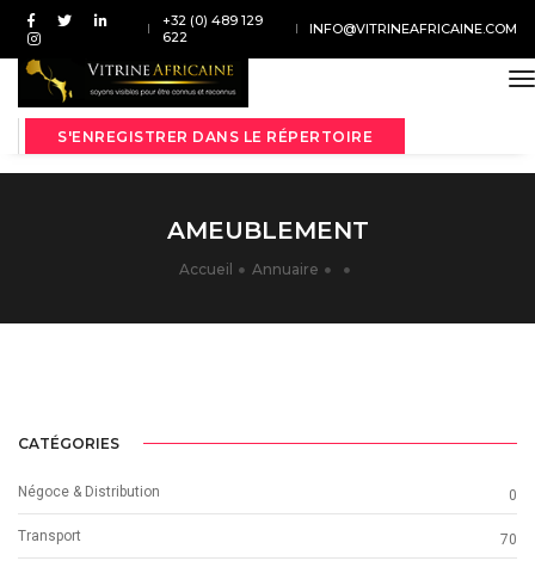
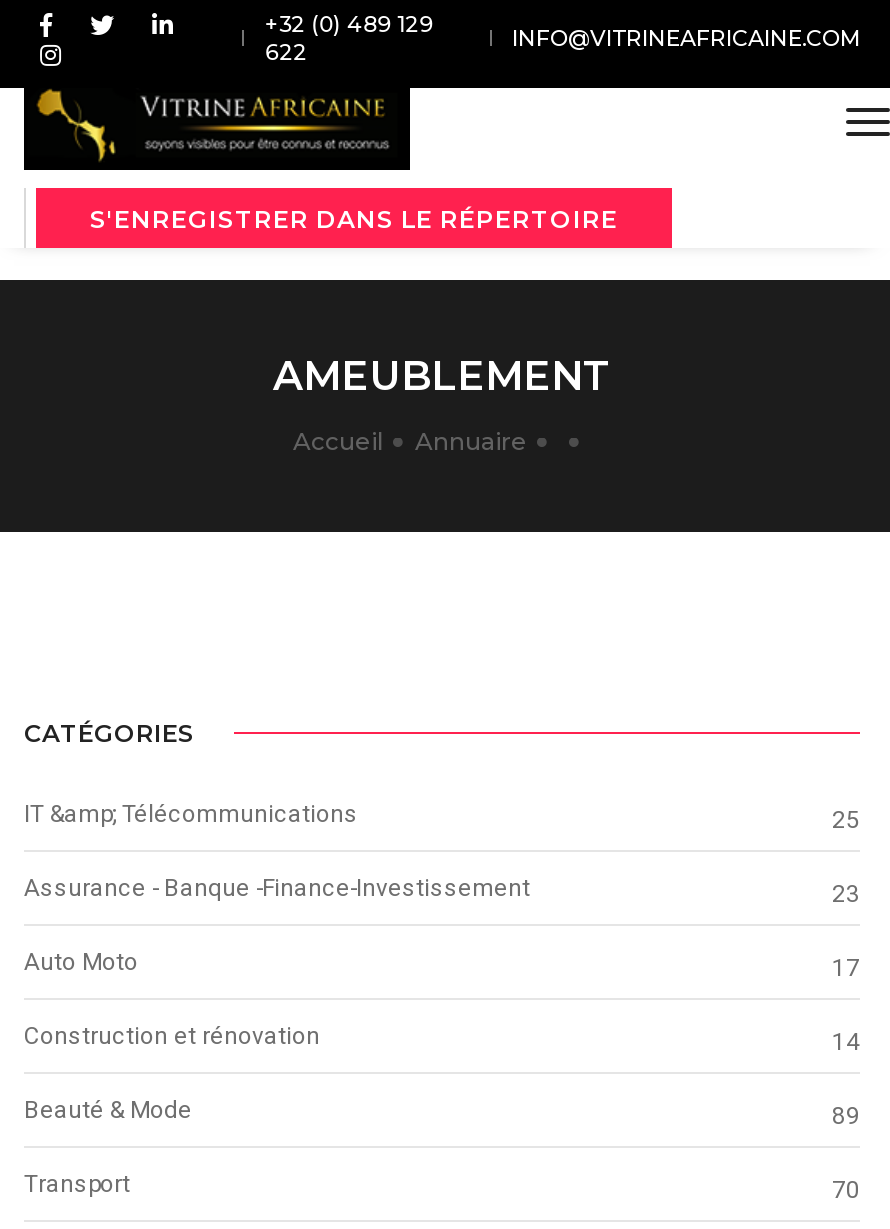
[18,483,517,503] Négoce & Distribution | 0 -> [24,800,860,1130] IT &amp; Télécommunications | 25 | Assurance - Banque -Finance-Investissement | 23 | Auto Moto | 17 | Construction et rénovation | 14 | Beauté & Mode | 89

